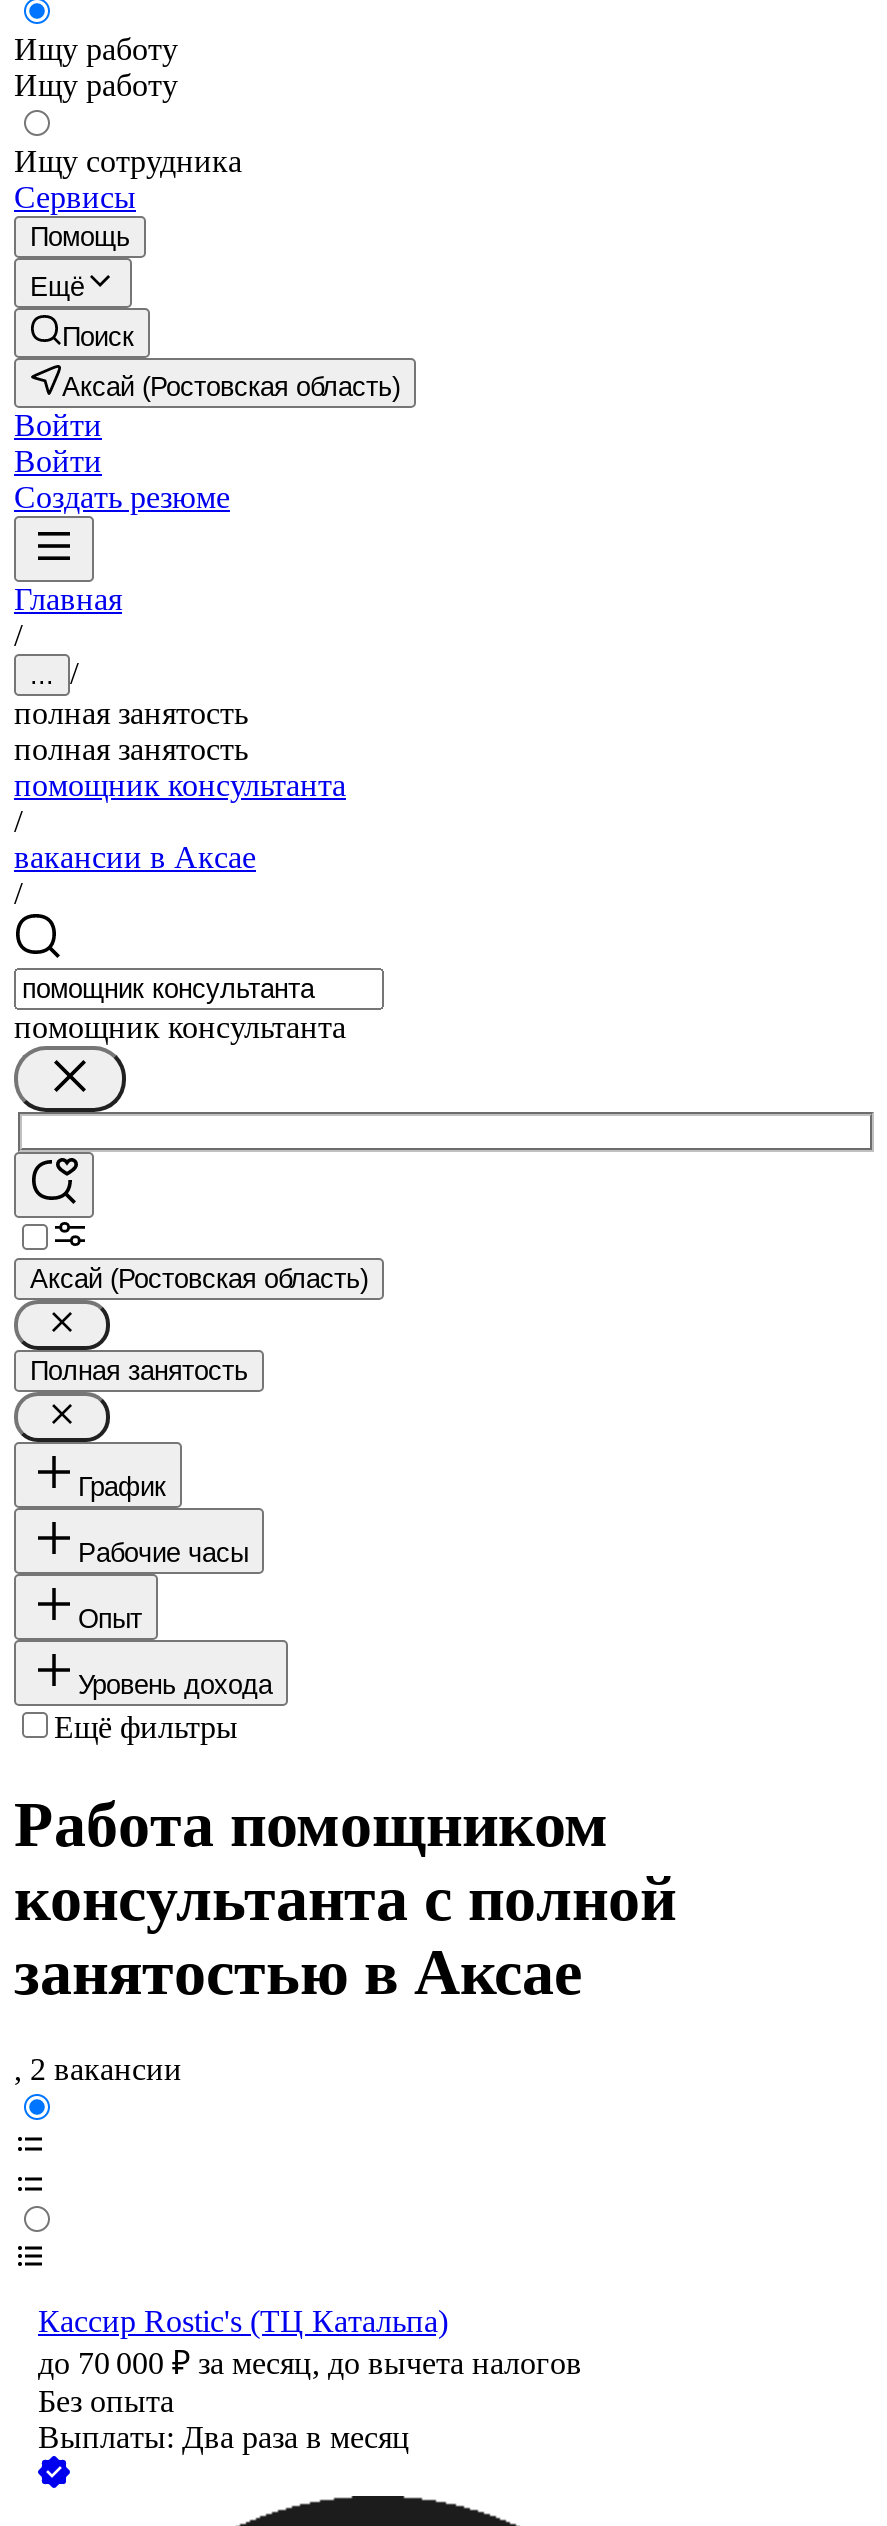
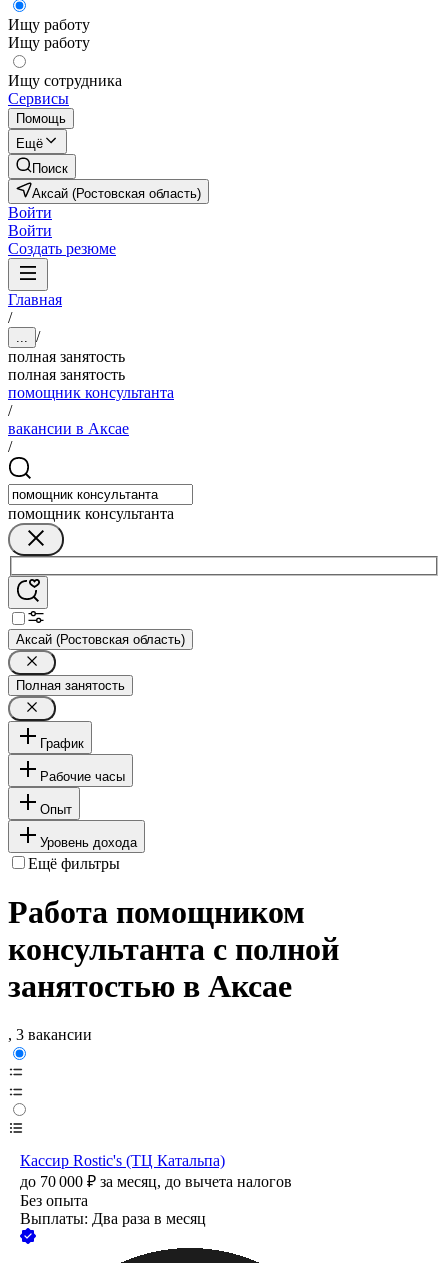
[14,2053,182,2087] , 2 вакансии -> [8,1026,92,1043] , 3 вакансии

